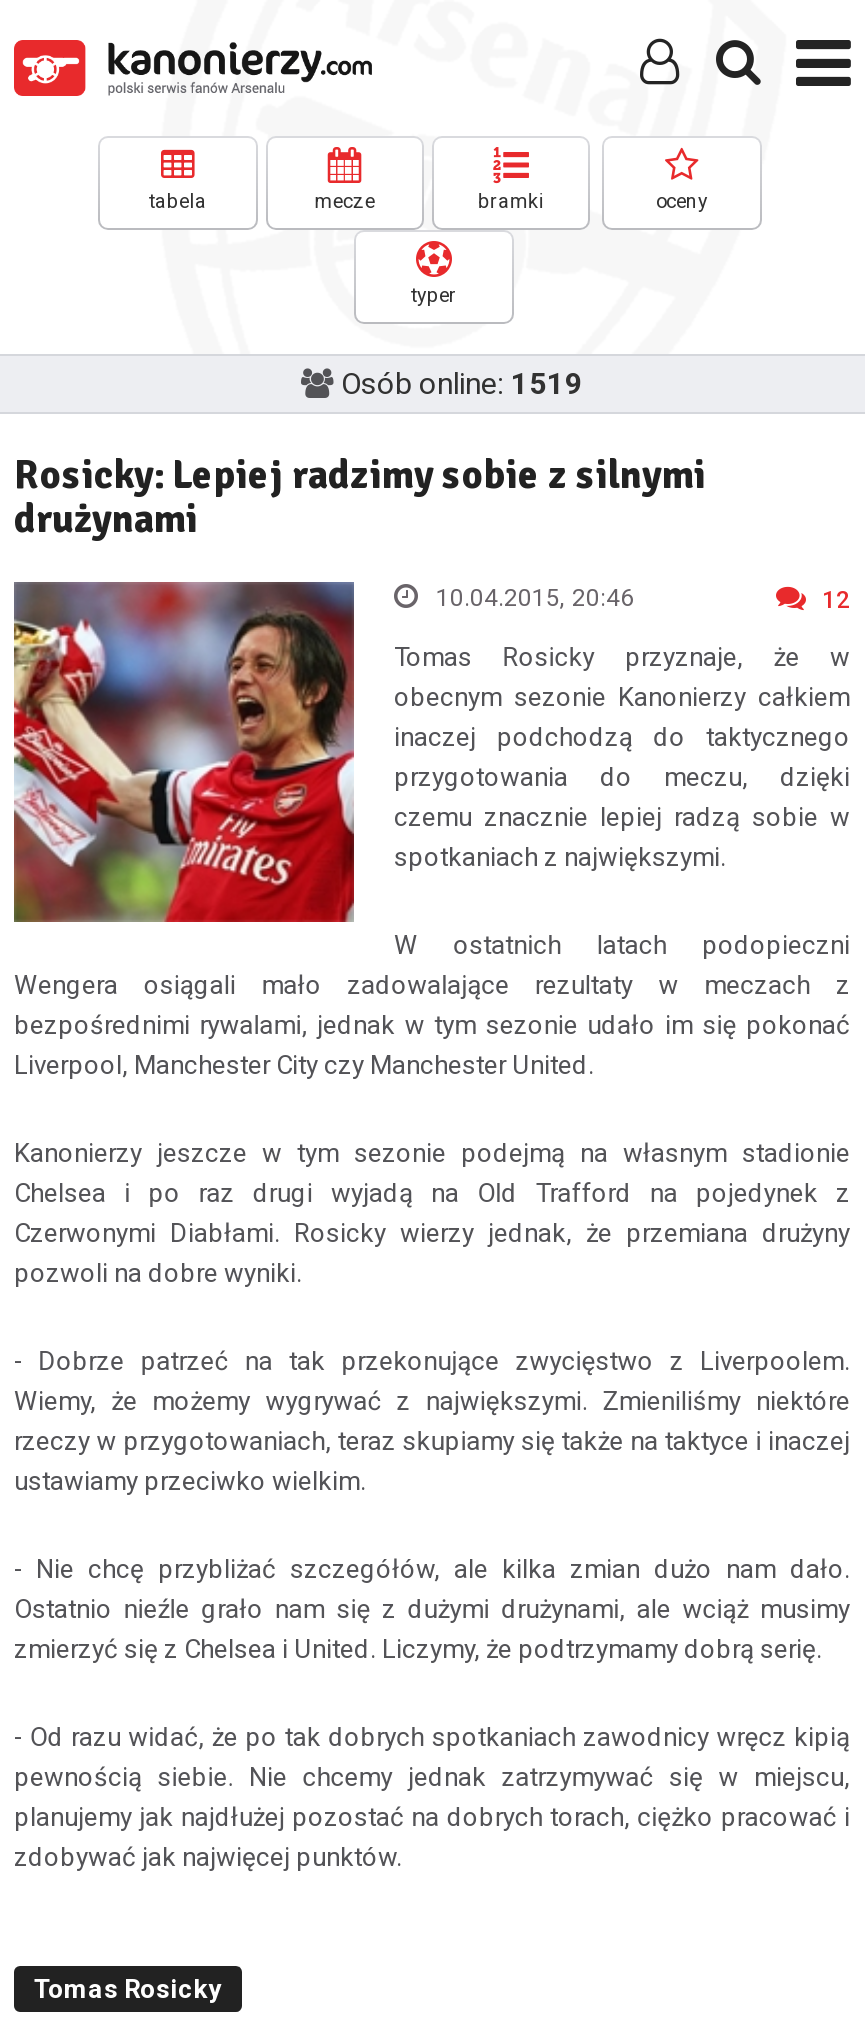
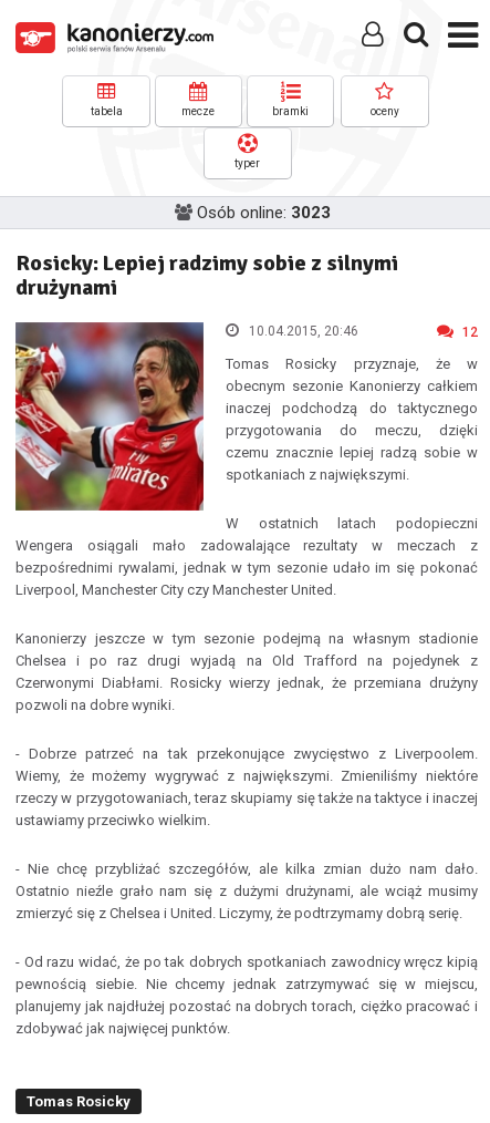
[341,366,583,402] Osób online: 1519 -> [196,203,330,223] Osób online: 3023

